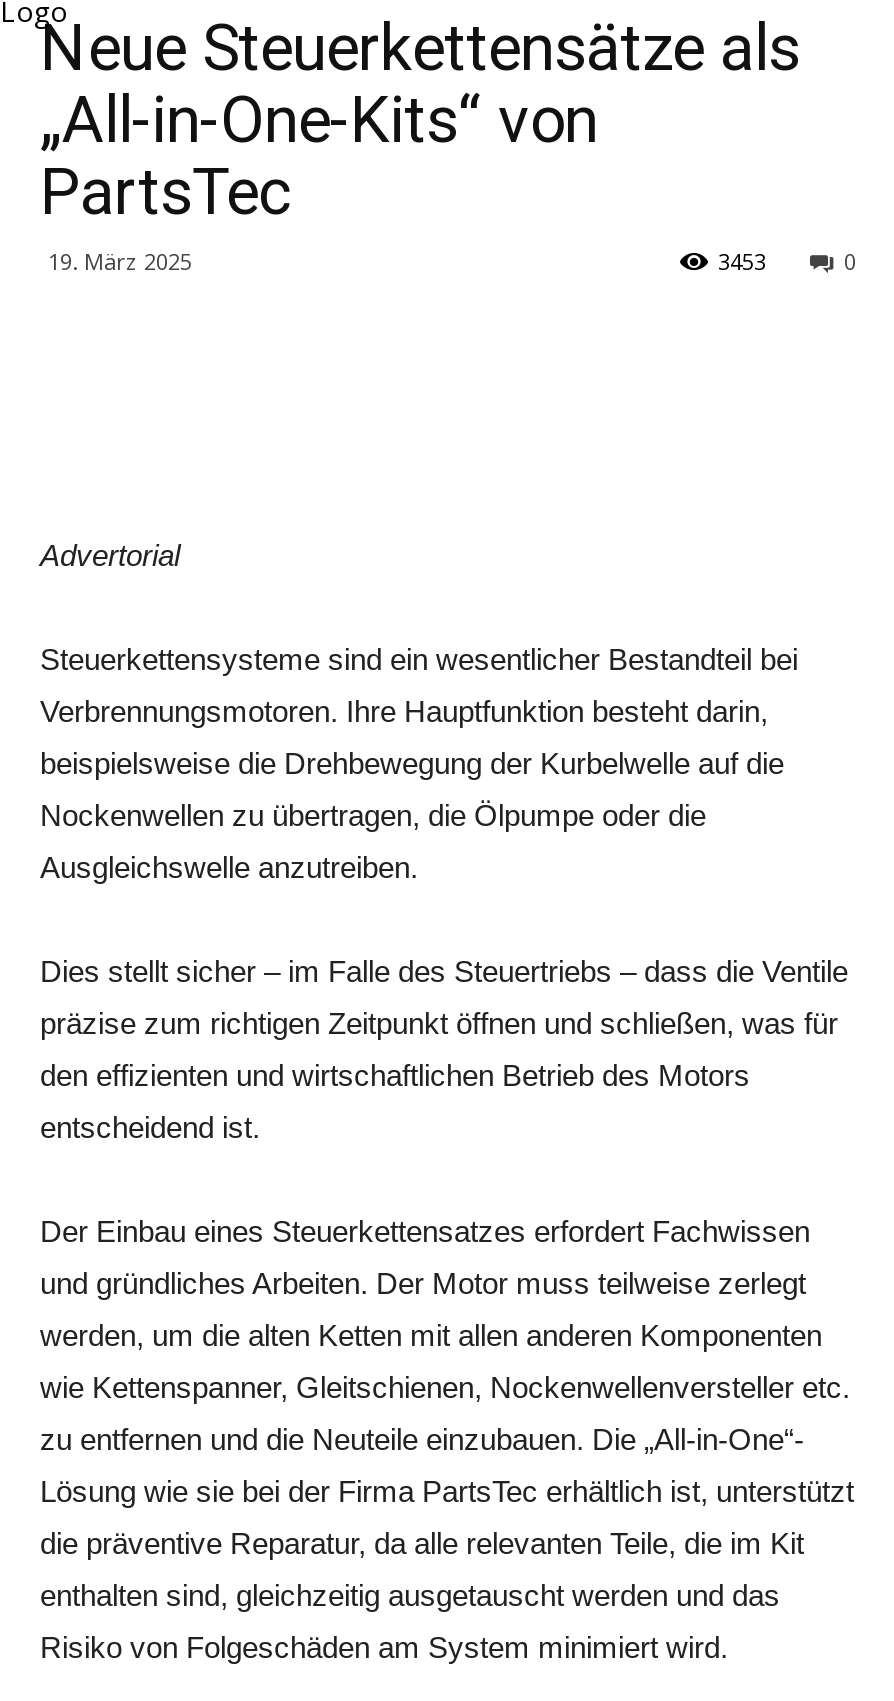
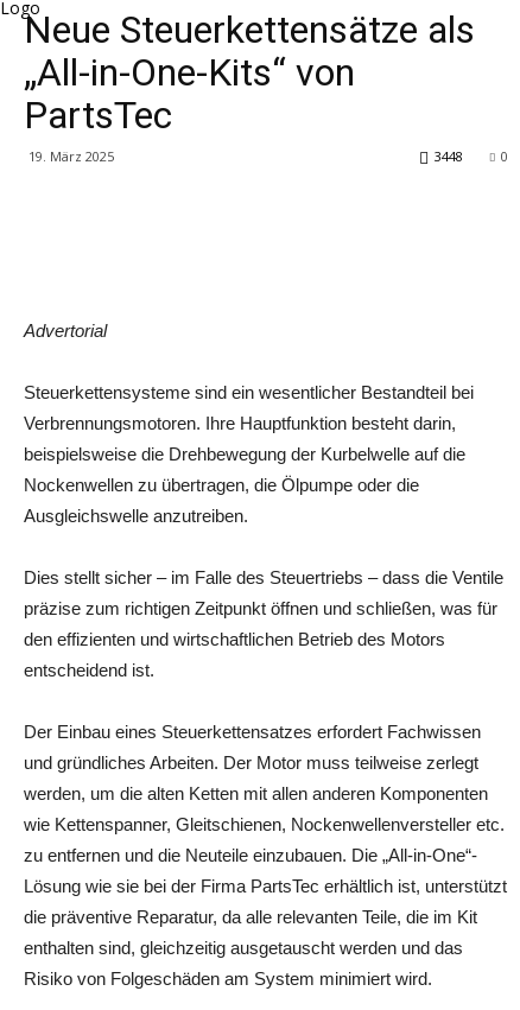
[718,246,766,276] 3453 -> [435,147,463,165] 3448

